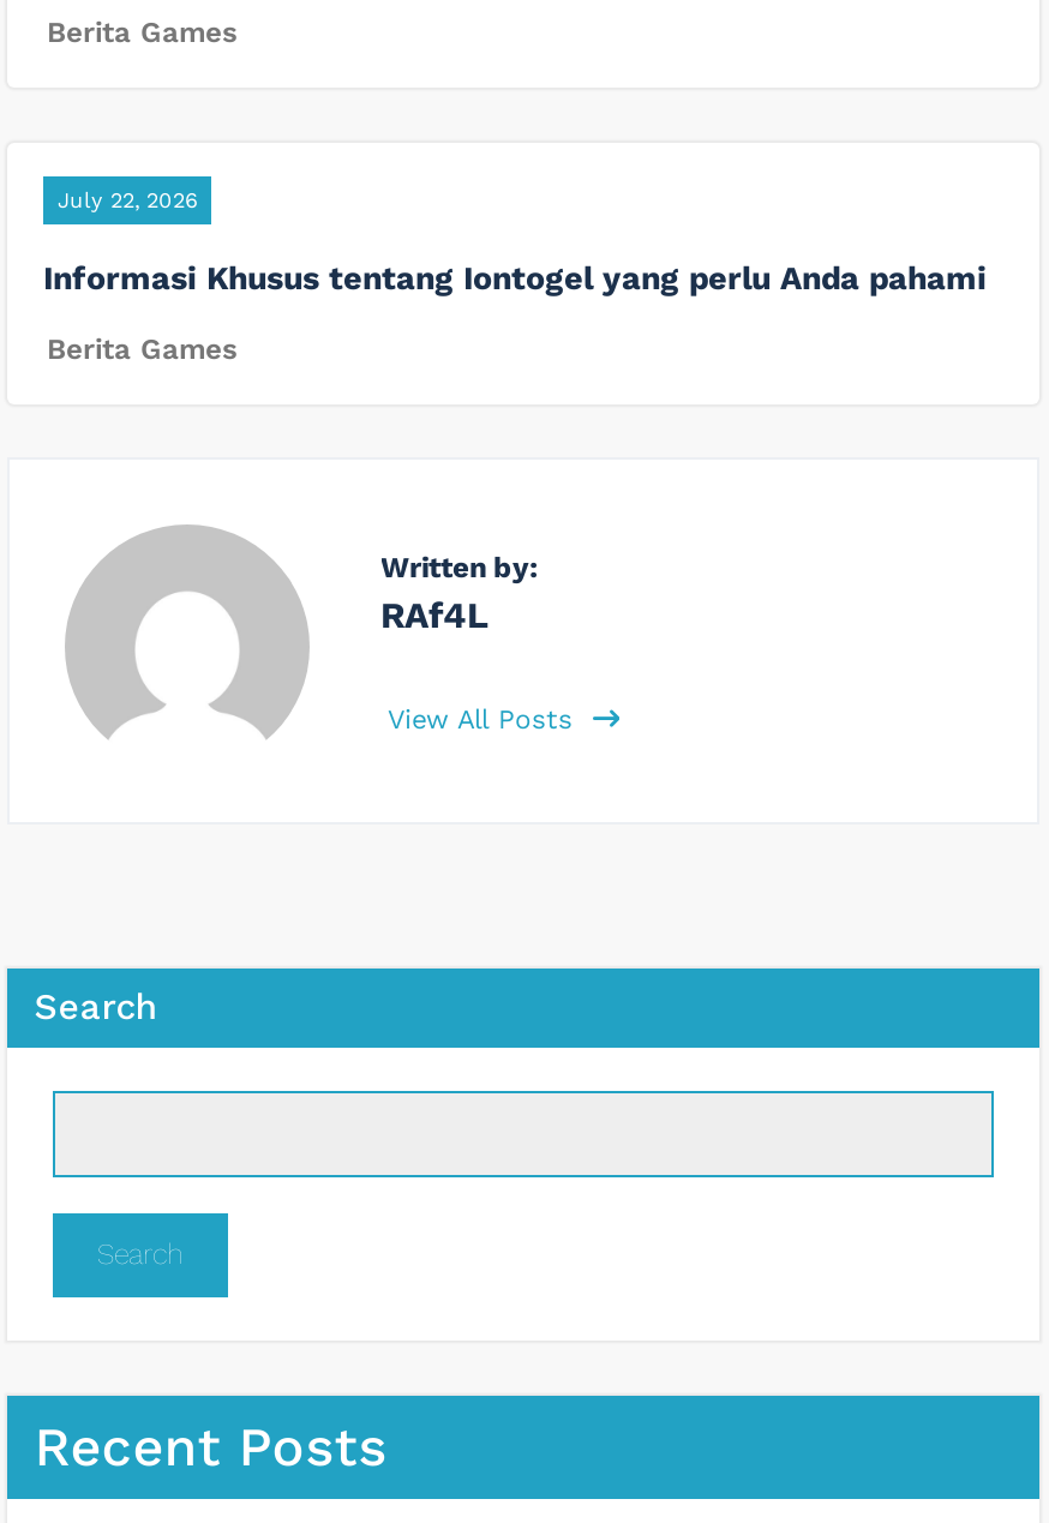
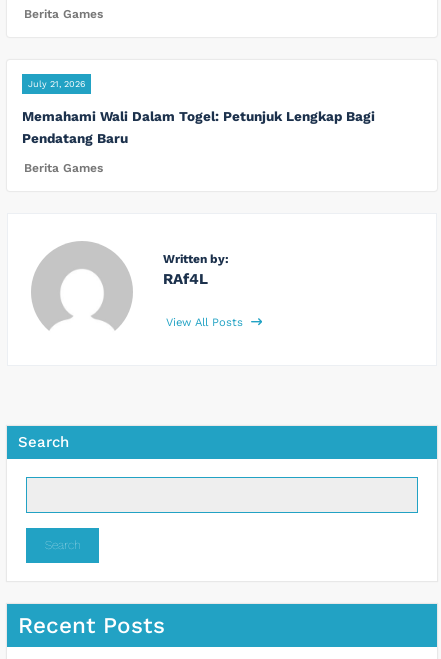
[58,188,197,212] July 22, 2026 -> [28,79,85,89] July 21, 2026
[43,258,987,296] Informasi Khusus tentang Iontogel yang perlu Anda pahami -> [22,108,375,146] Memahami Wali Dalam Togel: Petunjuk Lengkap Bagi | Pendatang Baru

